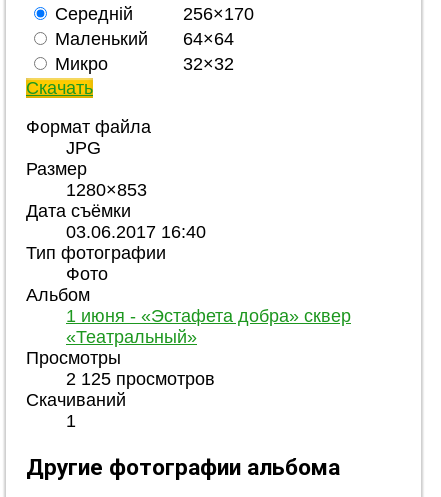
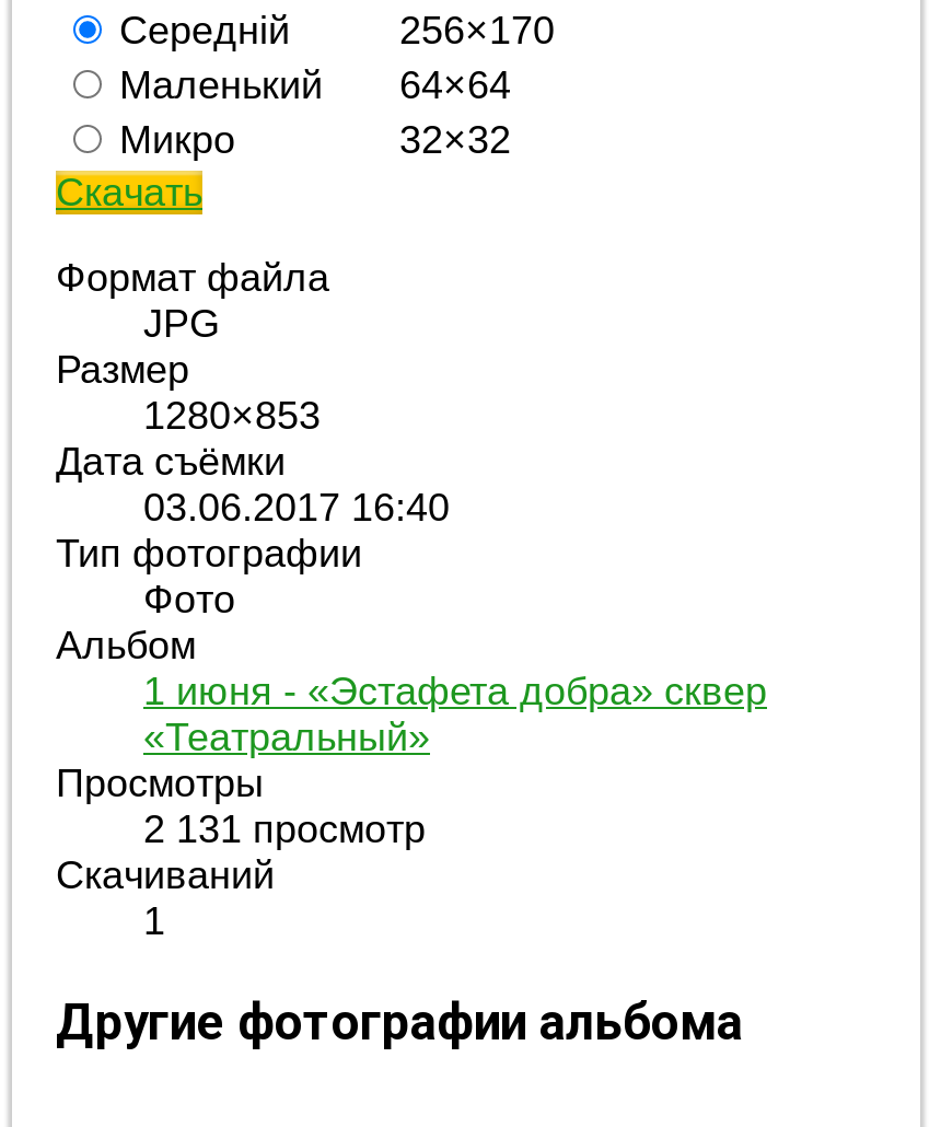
[66,369,215,389] 2 125 просмотров -> [143,807,426,850] 2 131 просмотр

